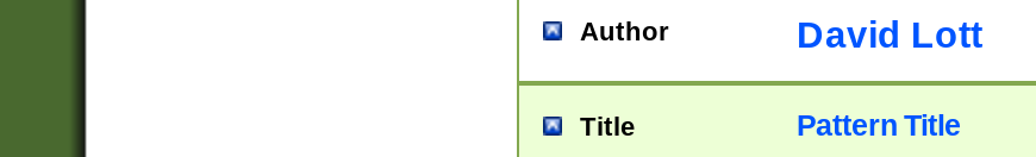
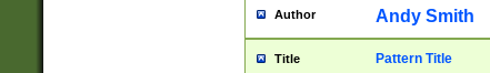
[797,15,982,55] David Lott -> [375,7,474,26] Andy Smith

